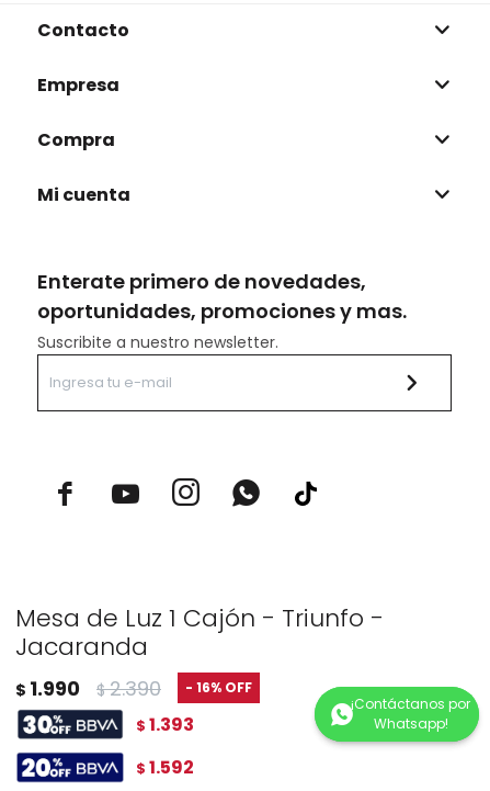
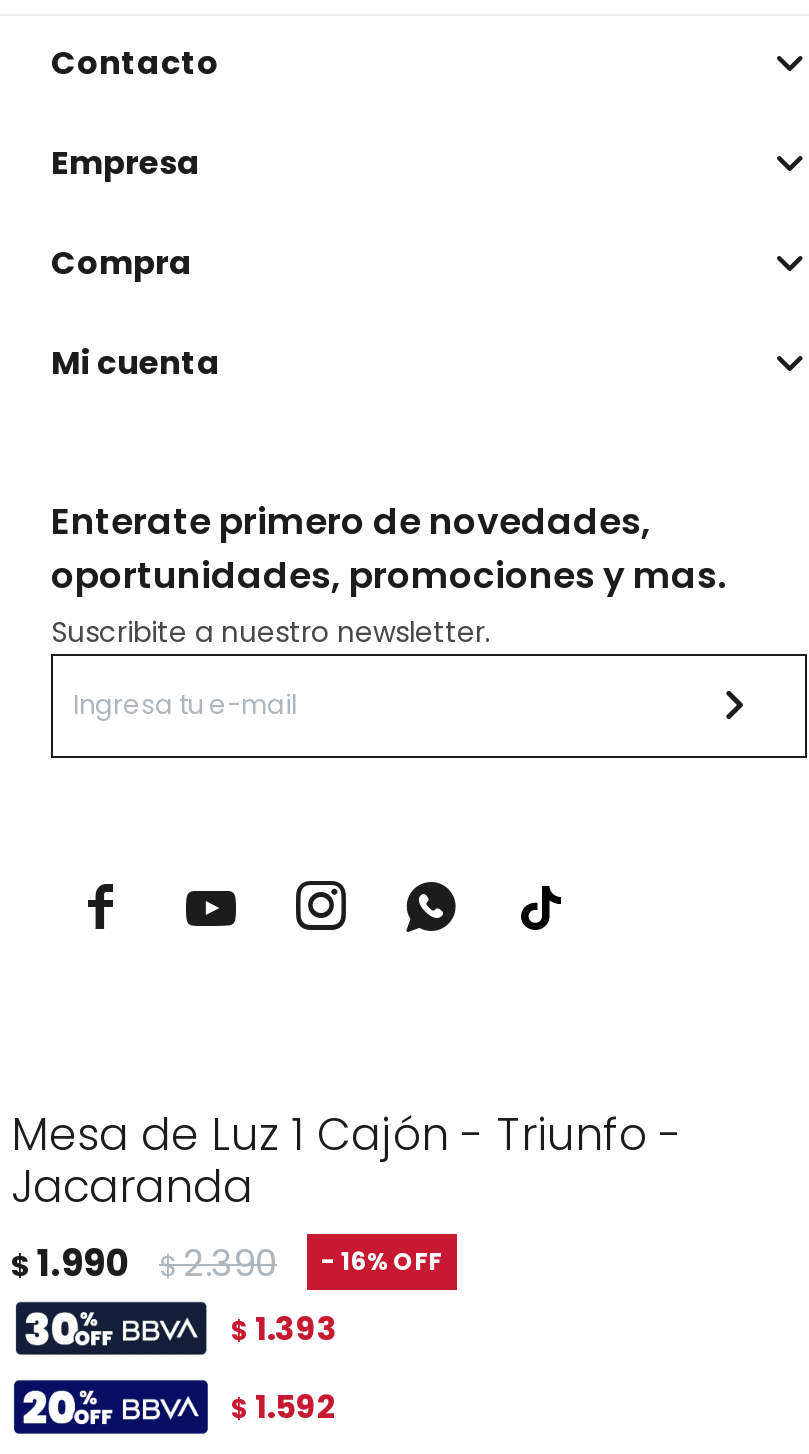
[314,686,480,745] [image] -> none

